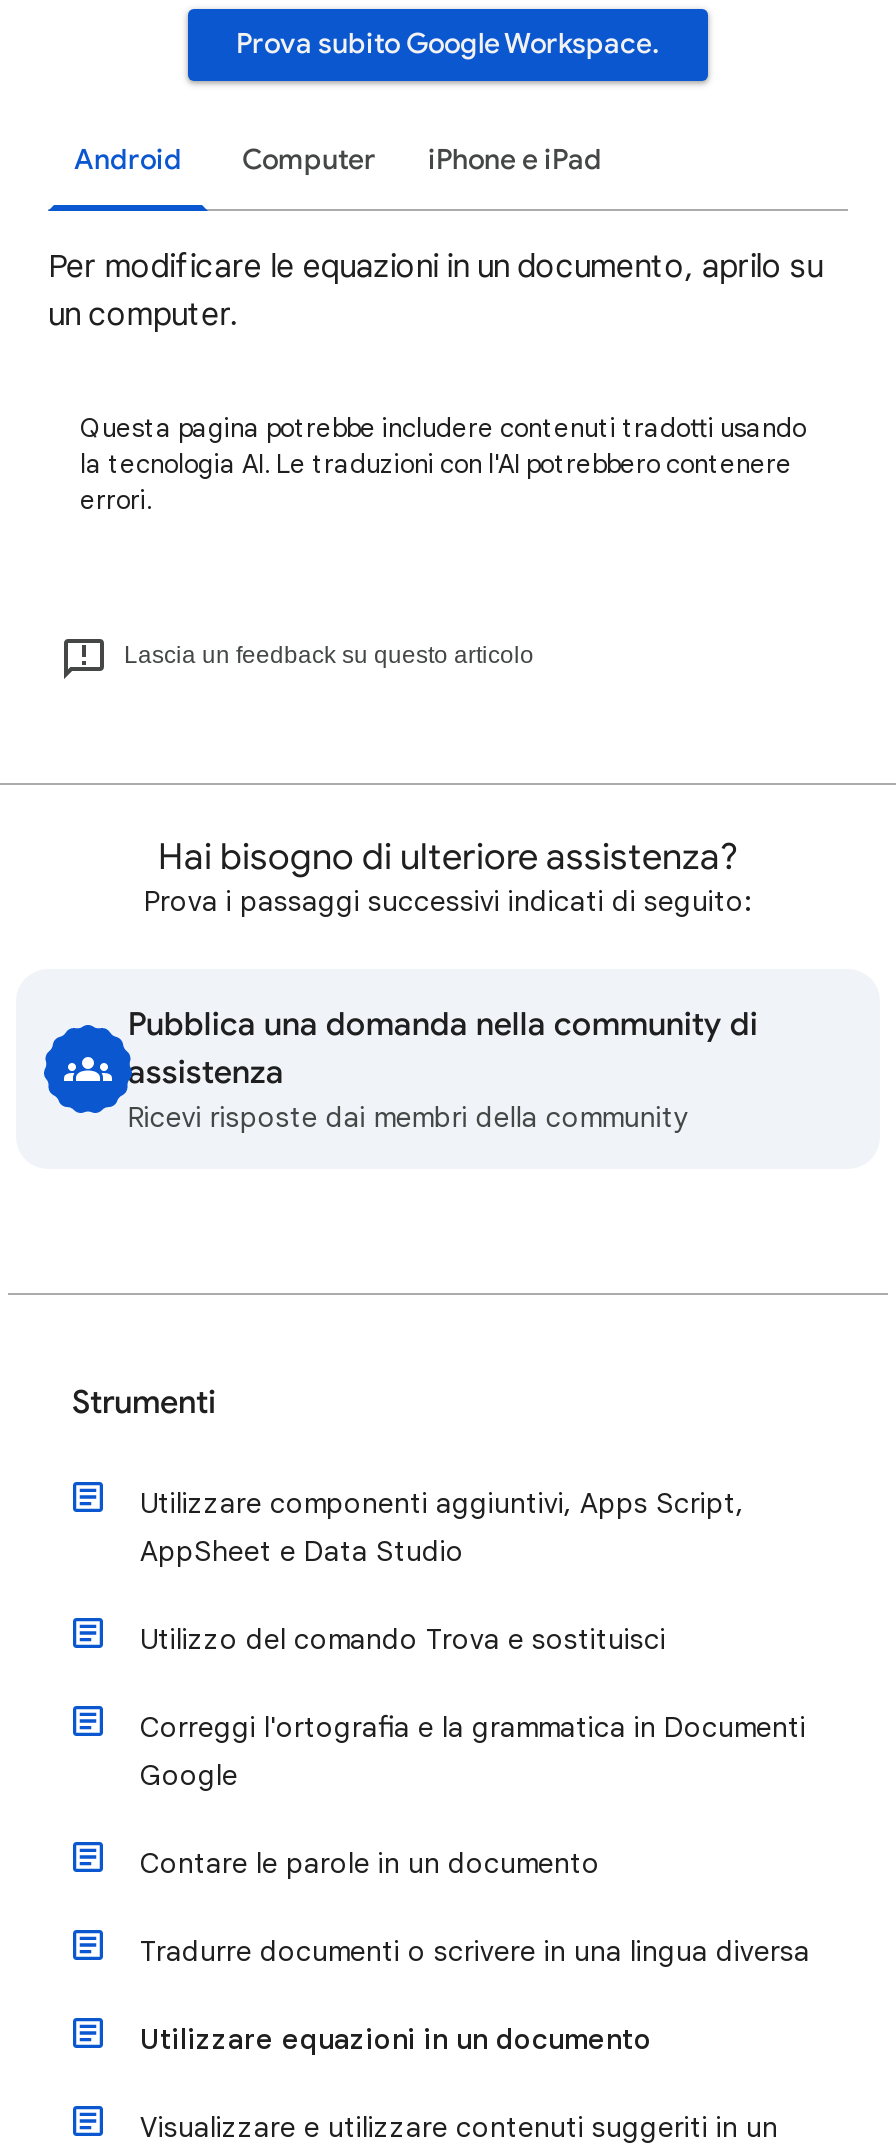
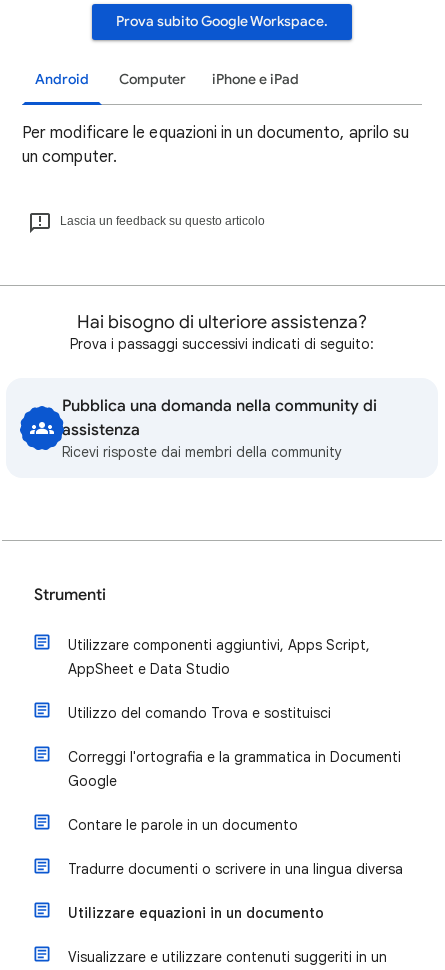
[80,411,806,517] Questa pagina potrebbe includere contenuti tradotti usando | la tecnologia AI. Le traduzioni con l'AI potrebbero contenere | errori. -> none

